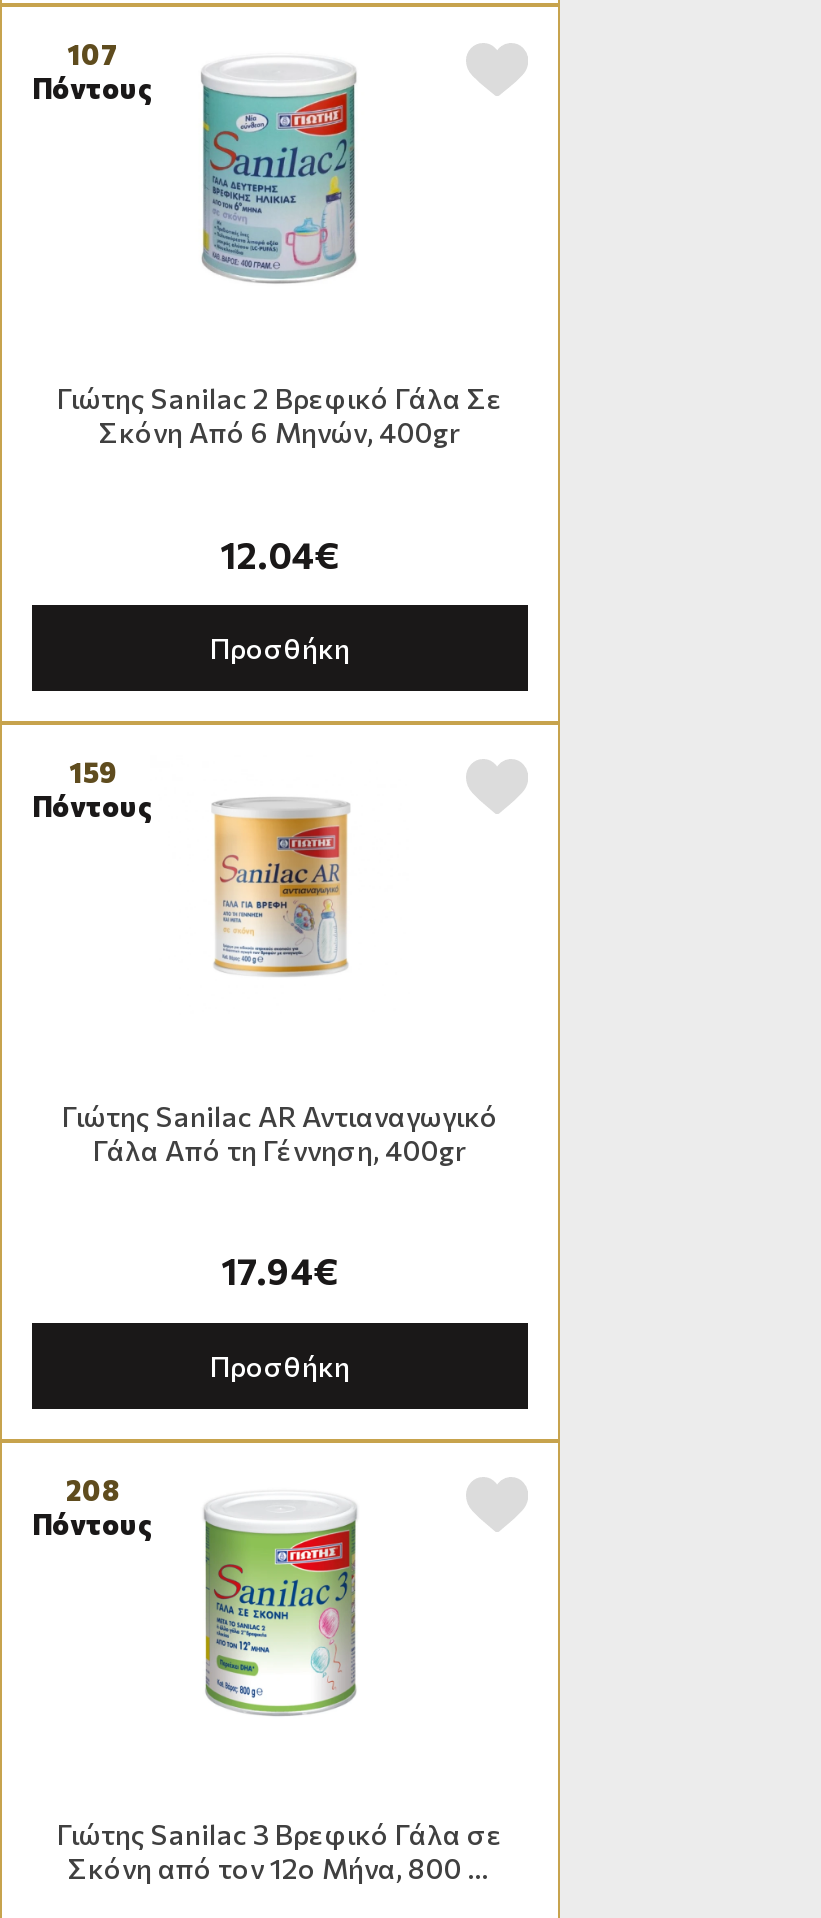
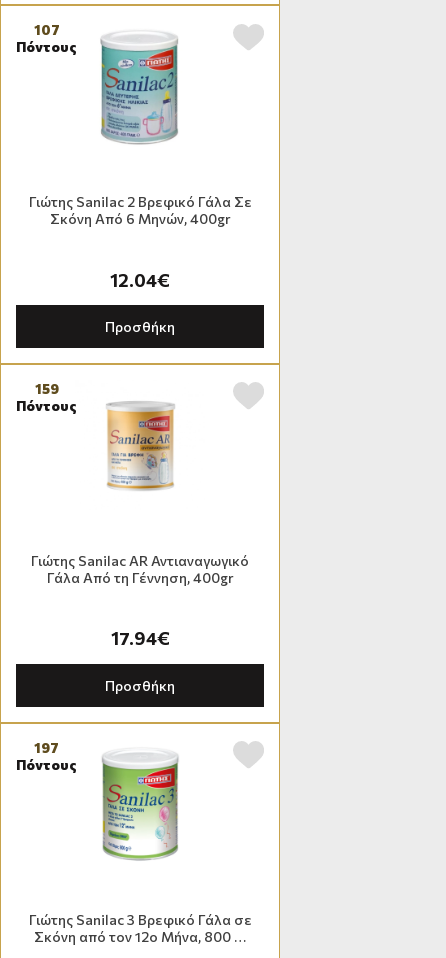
[66,1473,120,1507] 208 -> [34,739,59,756] 197

